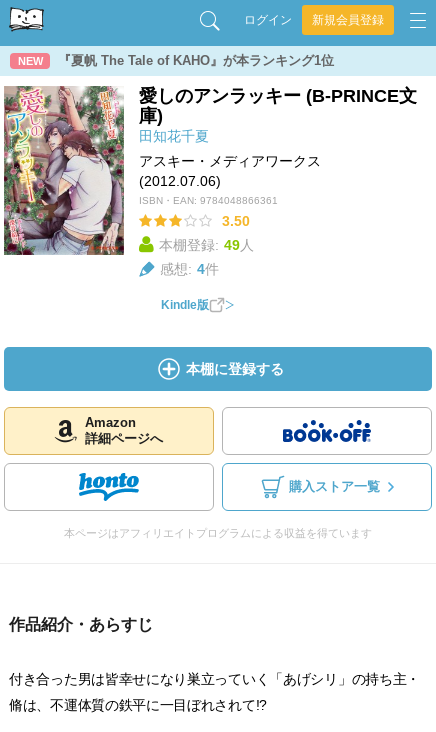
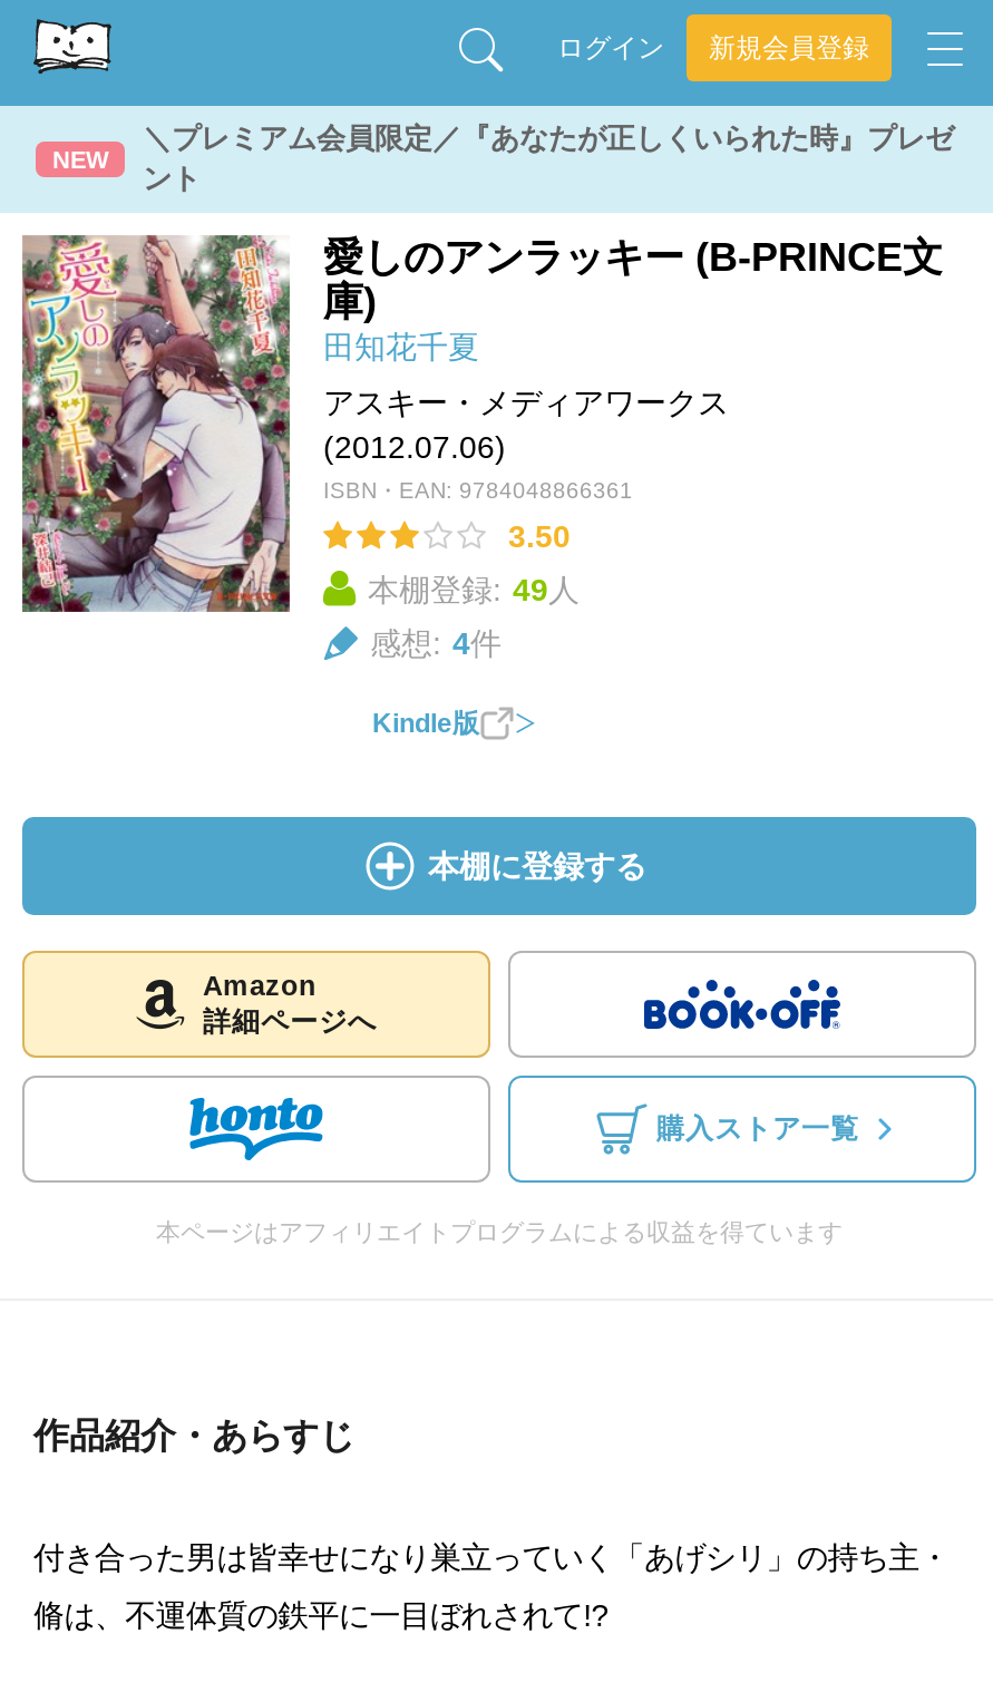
[58,53,334,68] 『夏帆 The Tale of KAHO』が本ランキング1位 -> [143,121,954,195] ＼プレミアム会員限定／『あなたが正しくいられた時』プレゼ | ント

